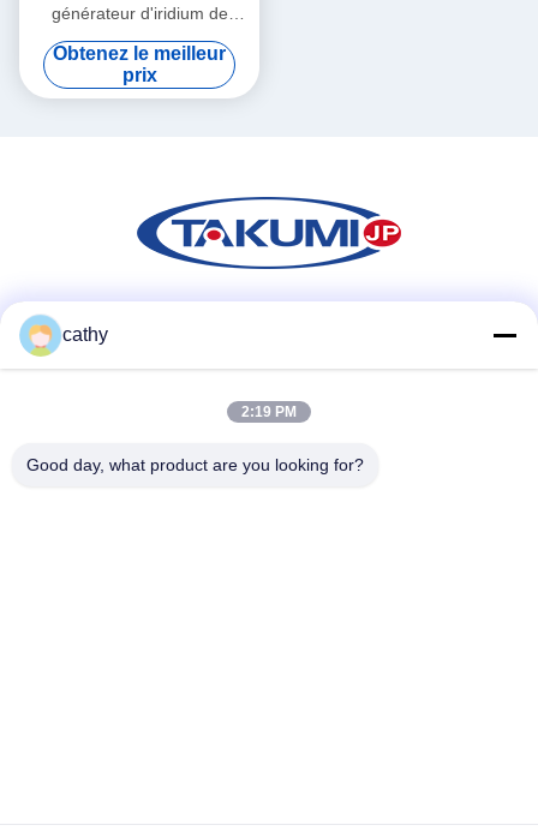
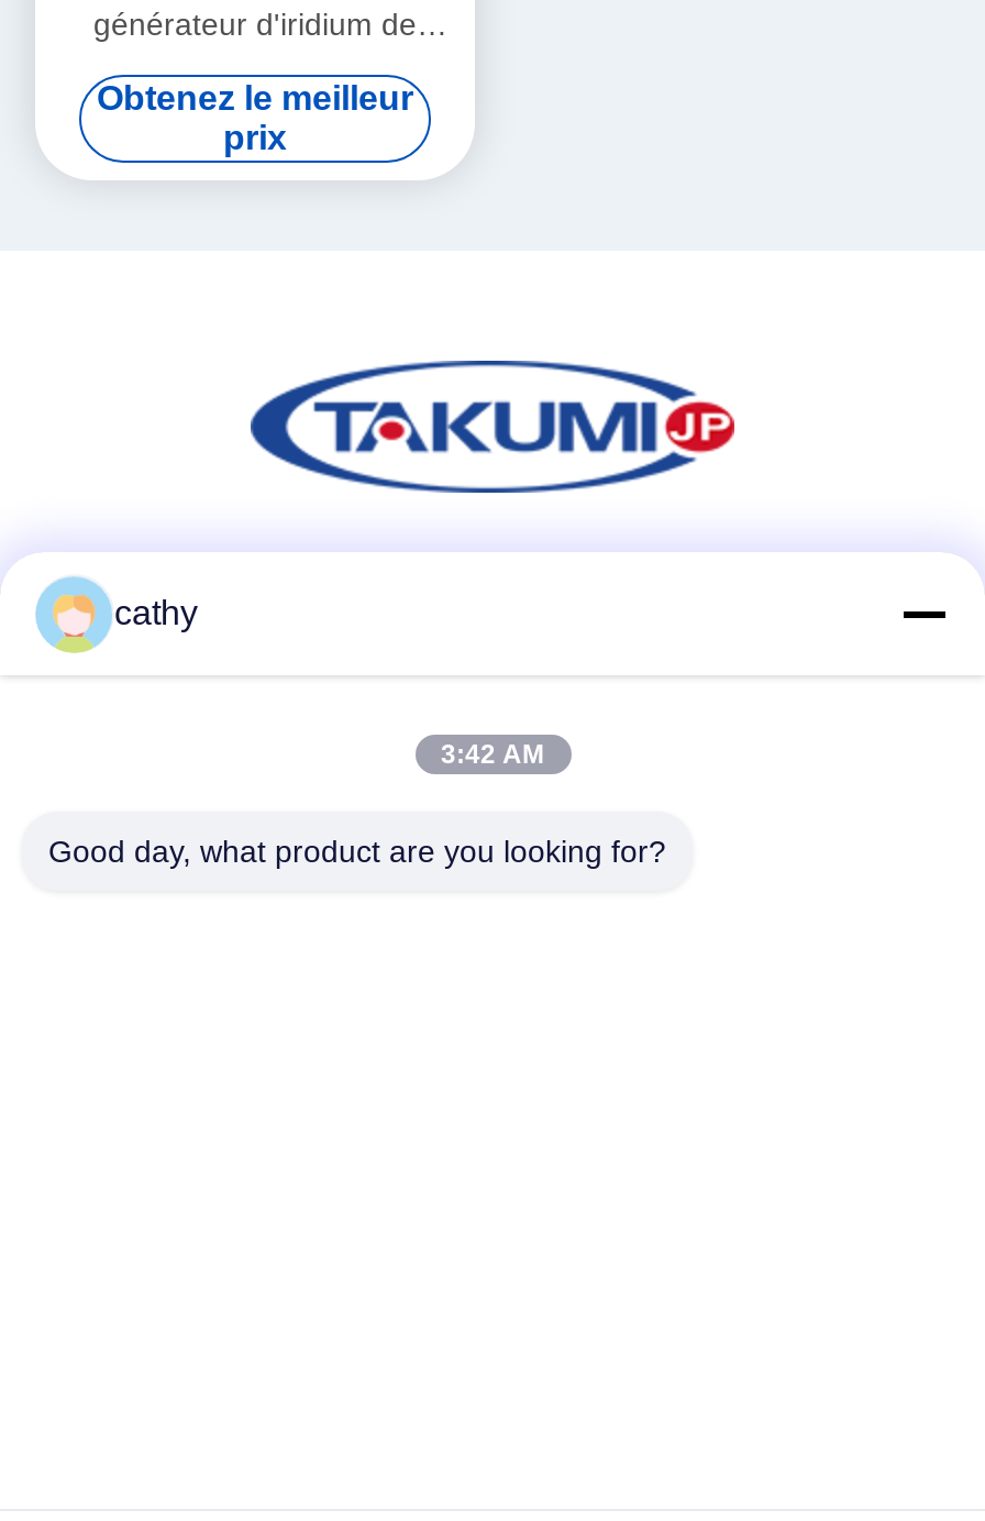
[241,403,297,420] 2:19 PM -> [441,739,544,770] 3:42 AM

